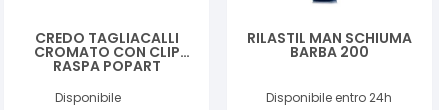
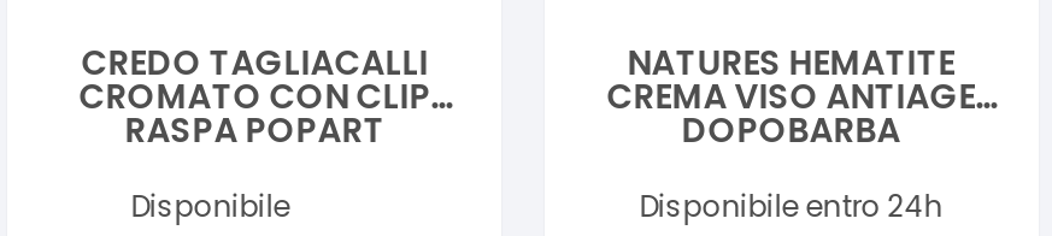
[247,28,412,62] RILASTIL MAN SCHIUMA | BARBA 200 -> [607,39,976,154] NATURES HEMATITE | CREMA VISO ANTIAGE | DOPOBARBA

